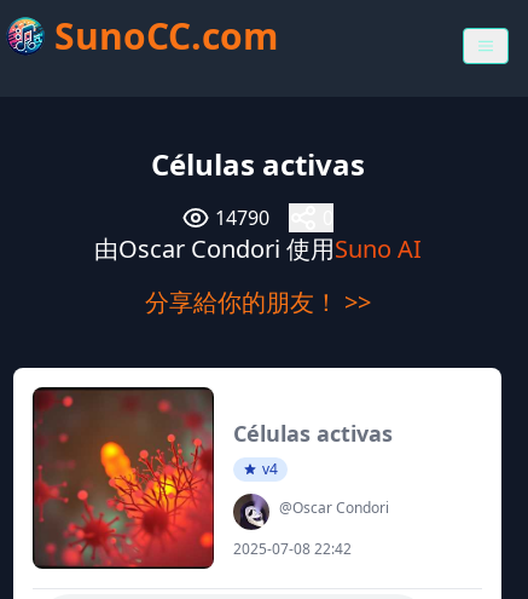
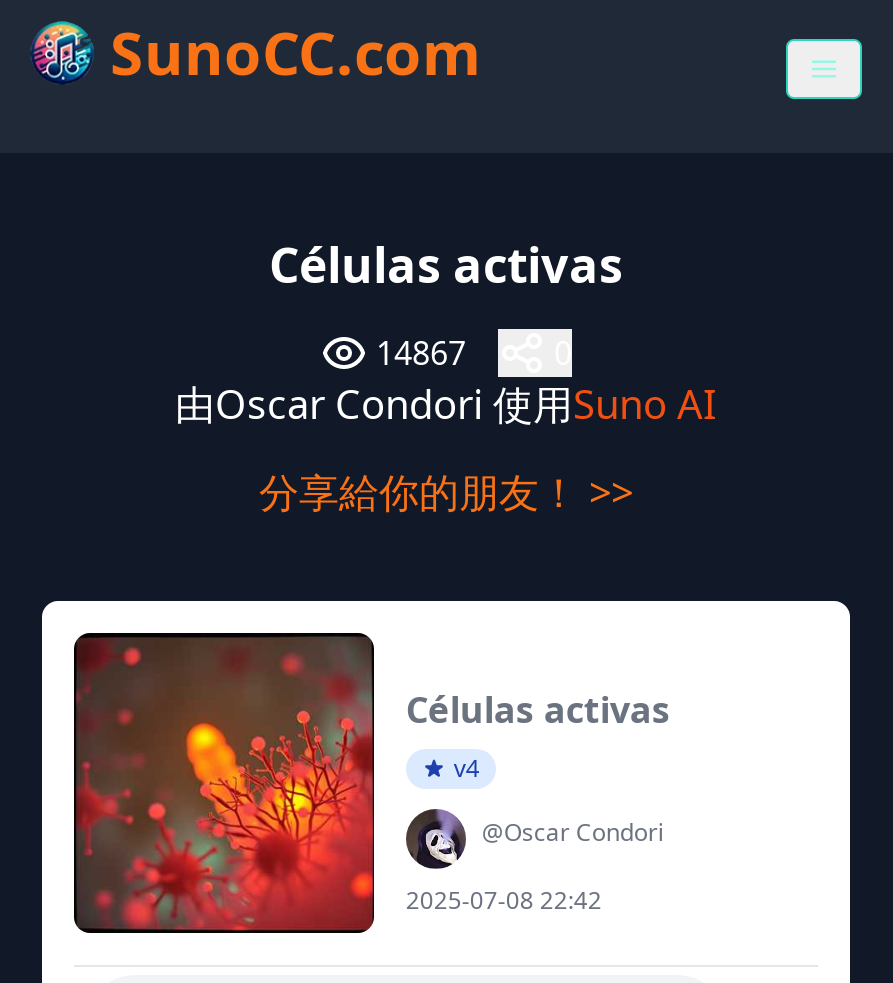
[215,205,333,231] 14790 0 -> [376,331,572,375] 14867 0

